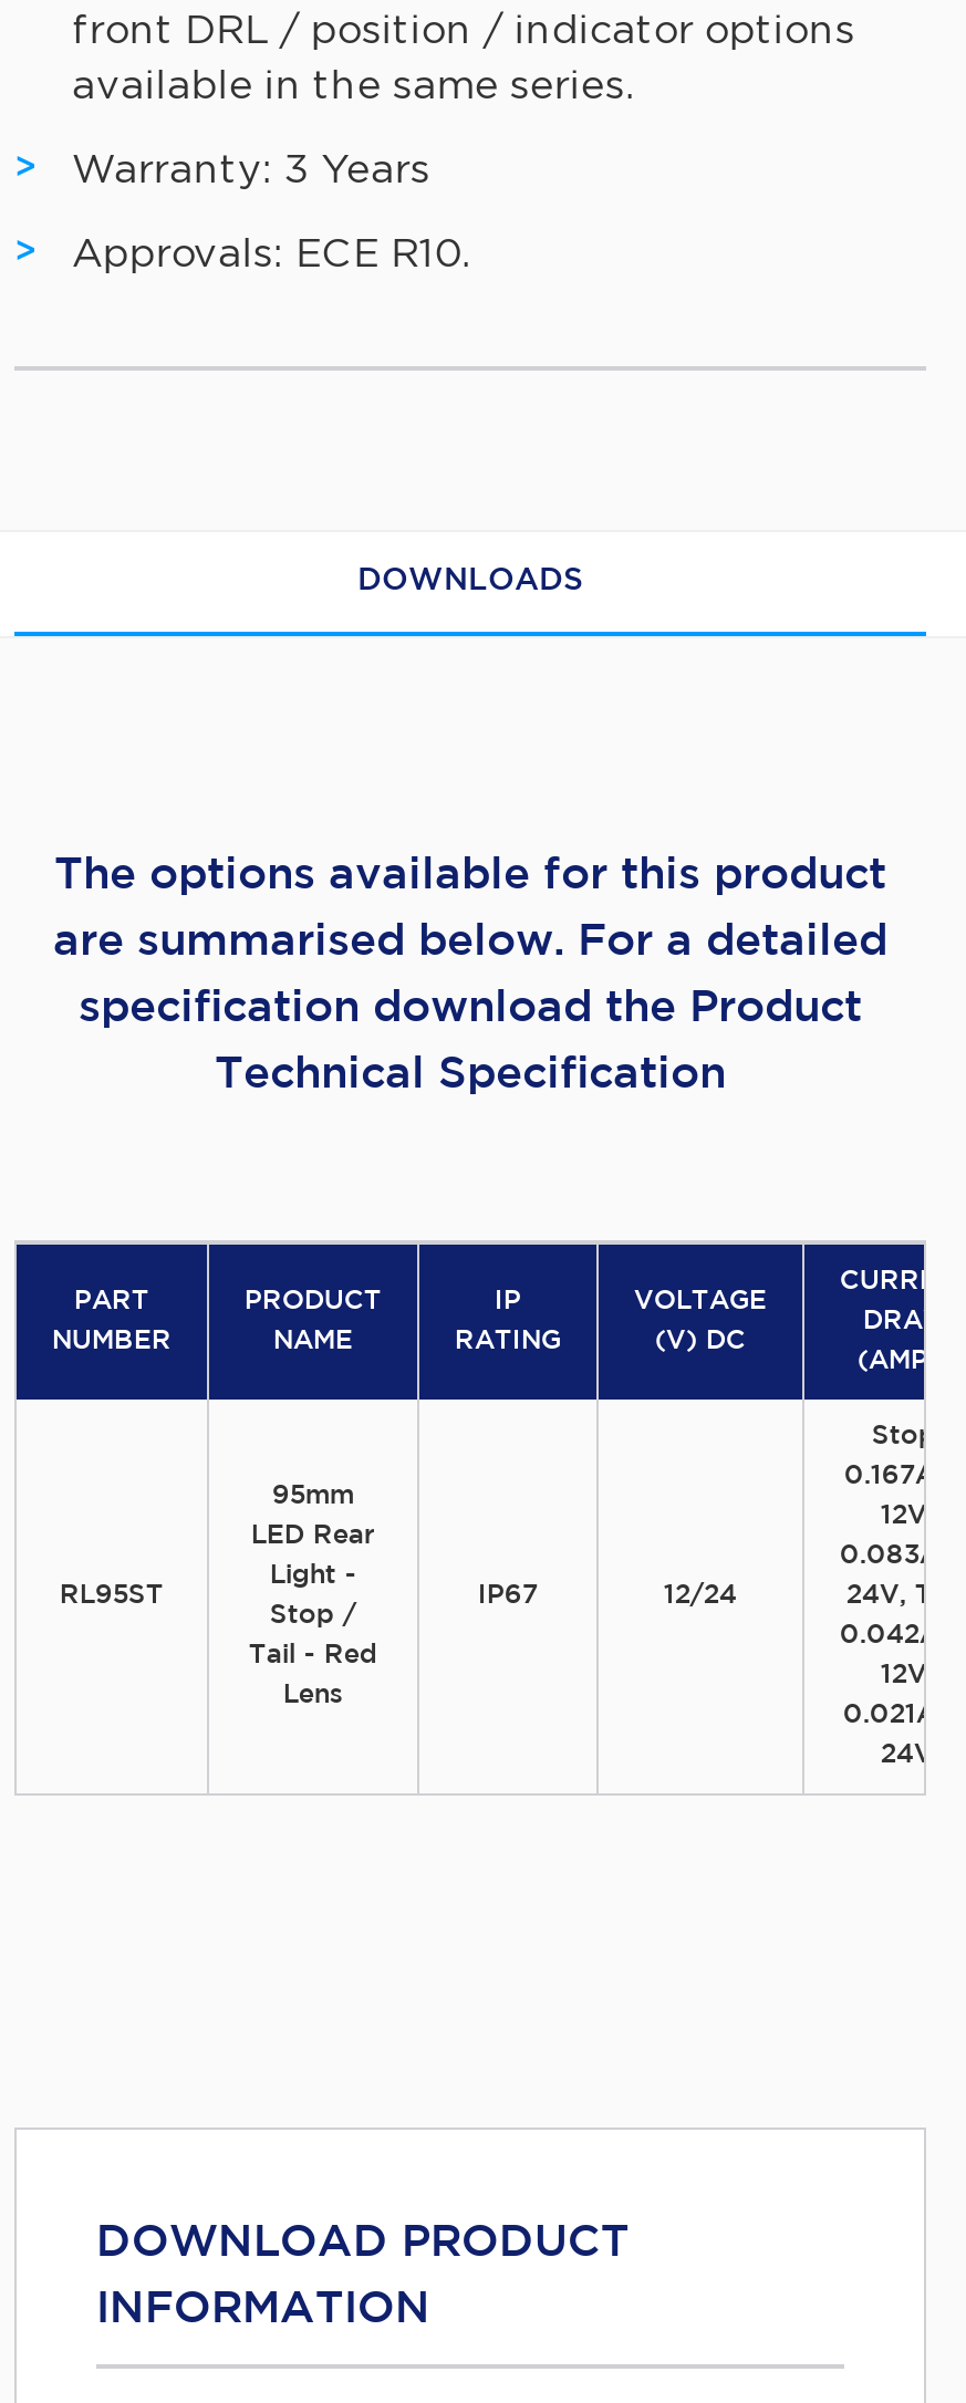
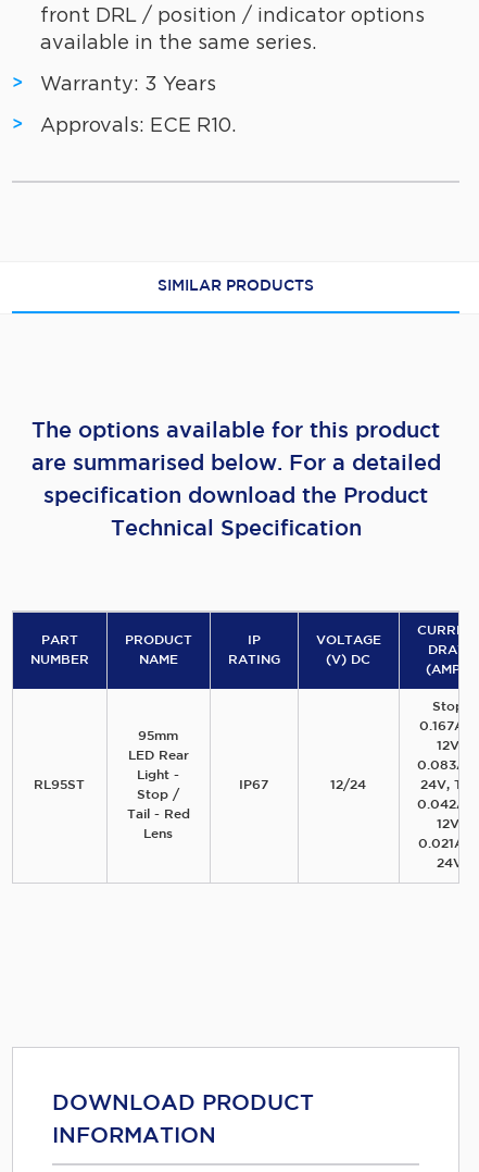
[357,567,583,594] DOWNLOADS -> [157,279,314,293] SIMILAR PRODUCTS

